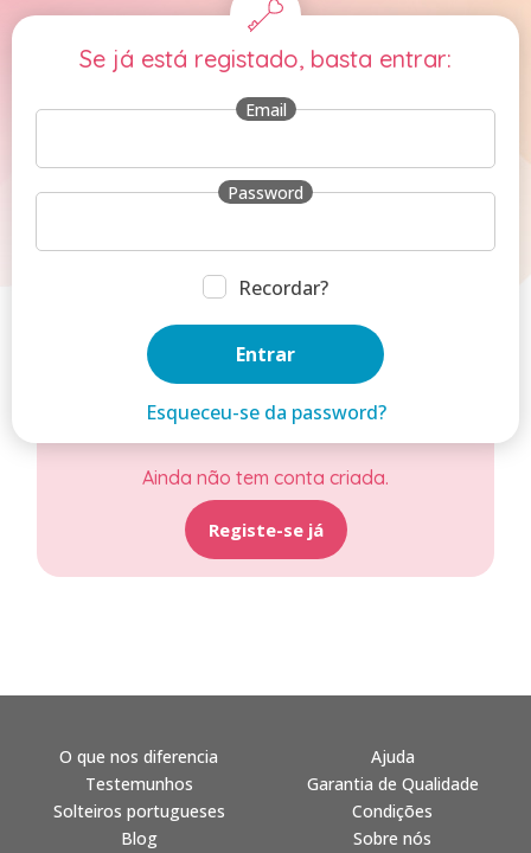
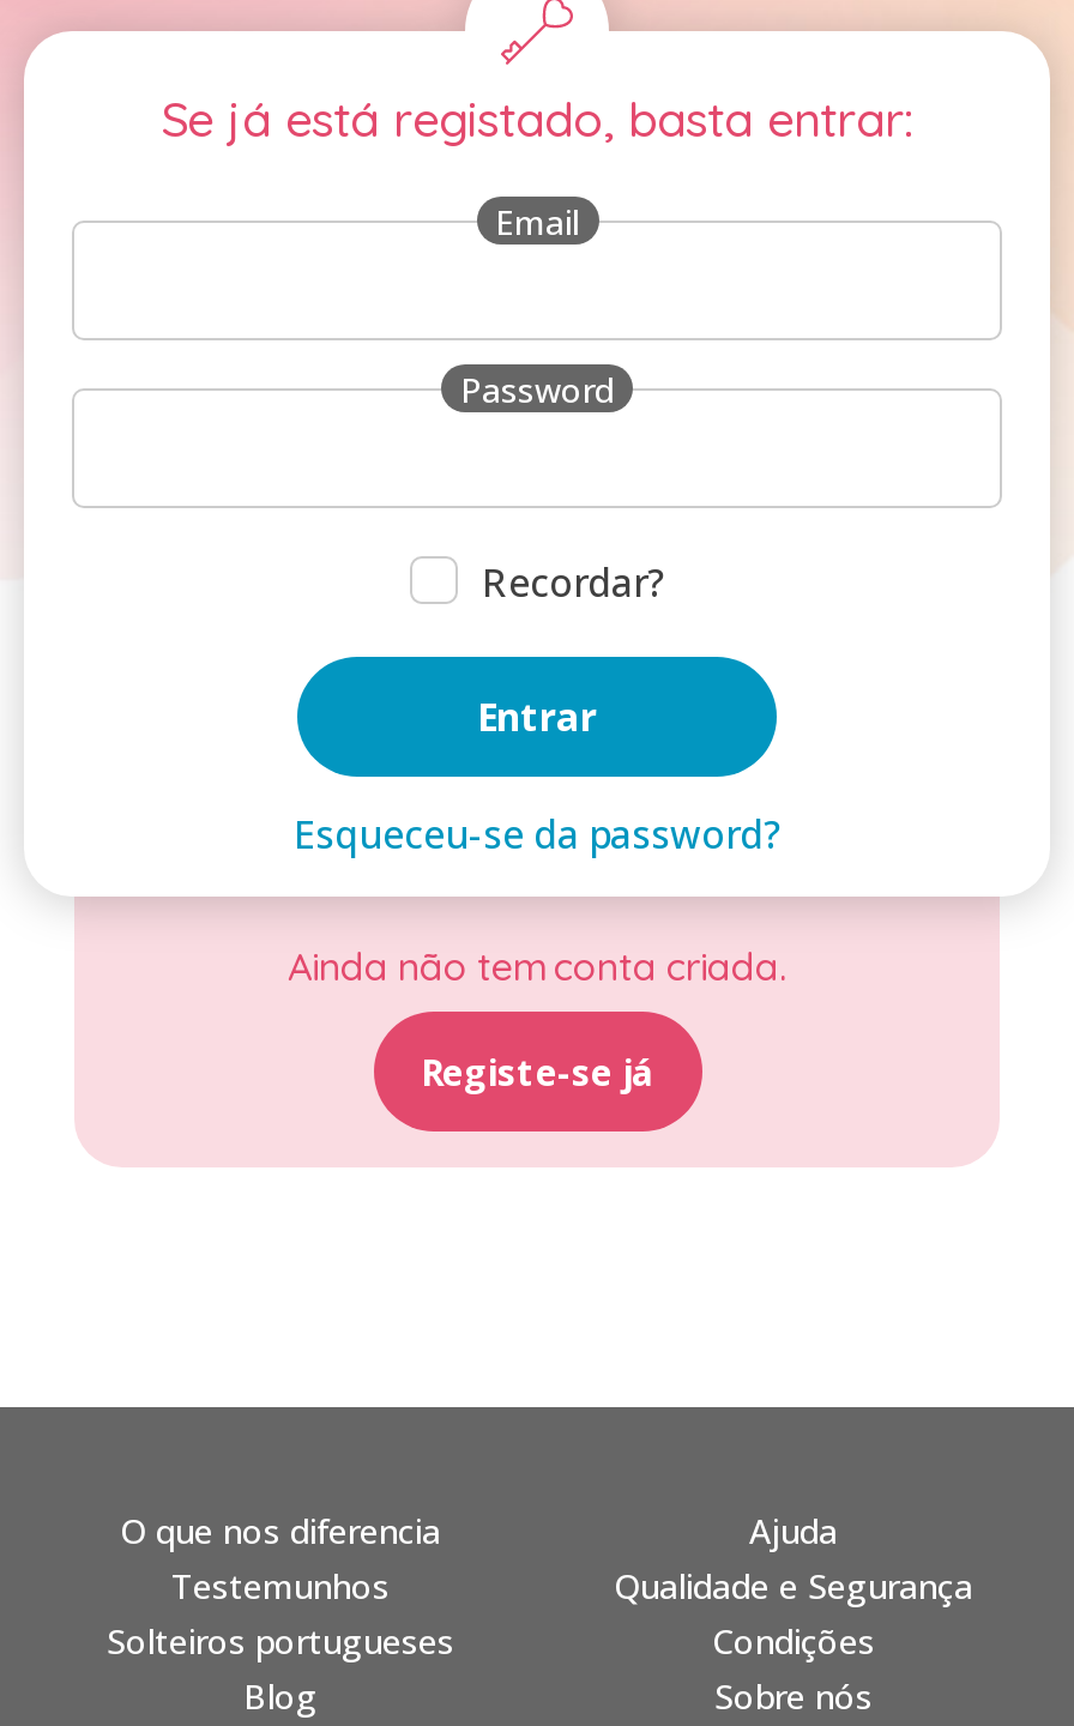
[306,772,478,795] Garantia de Qualidade -> [614,1563,973,1609] Qualidade e Segurança

